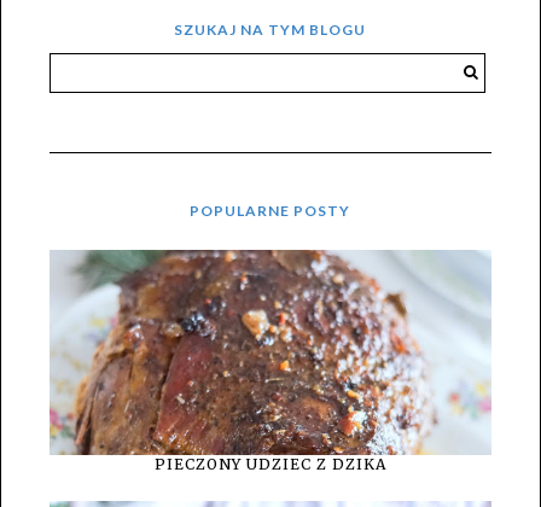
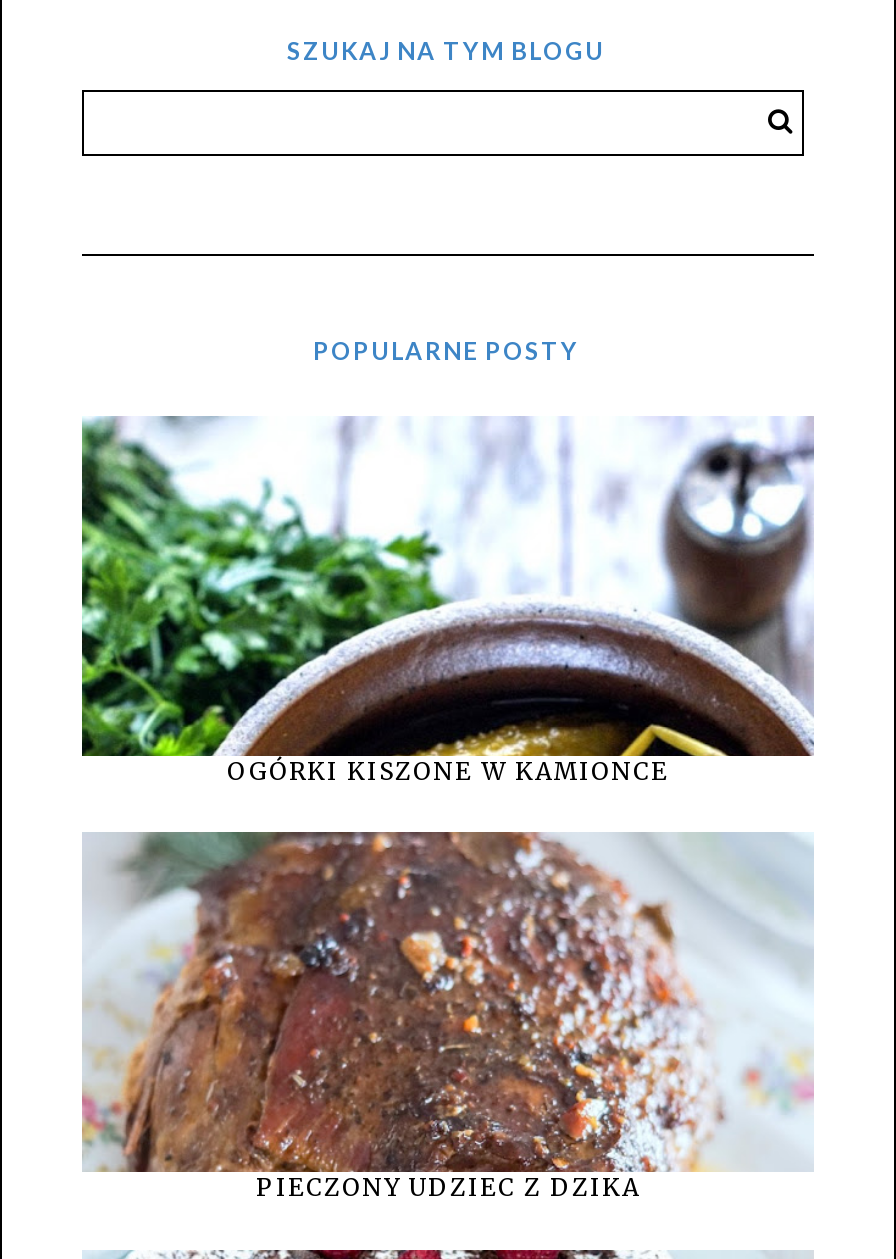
none -> [80,416,814,786] [image] | OGÓRKI KISZONE W KAMIONCE

